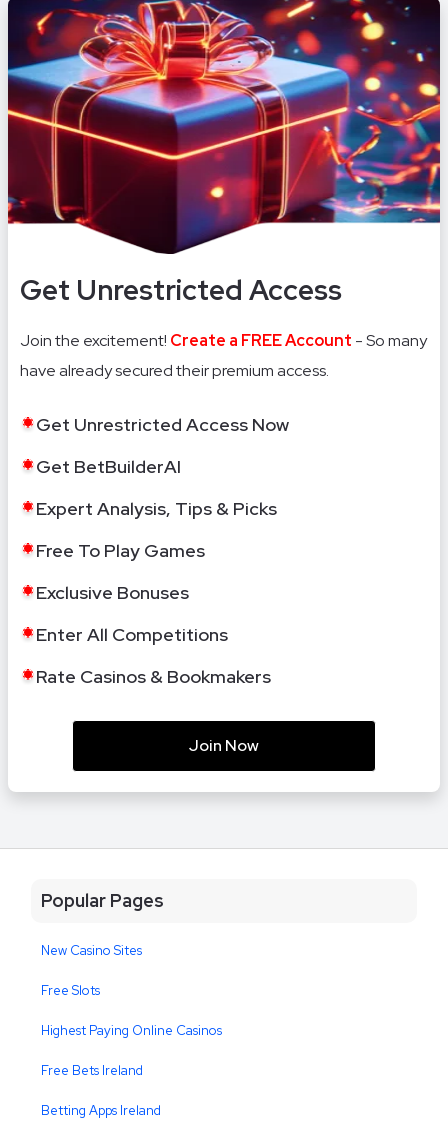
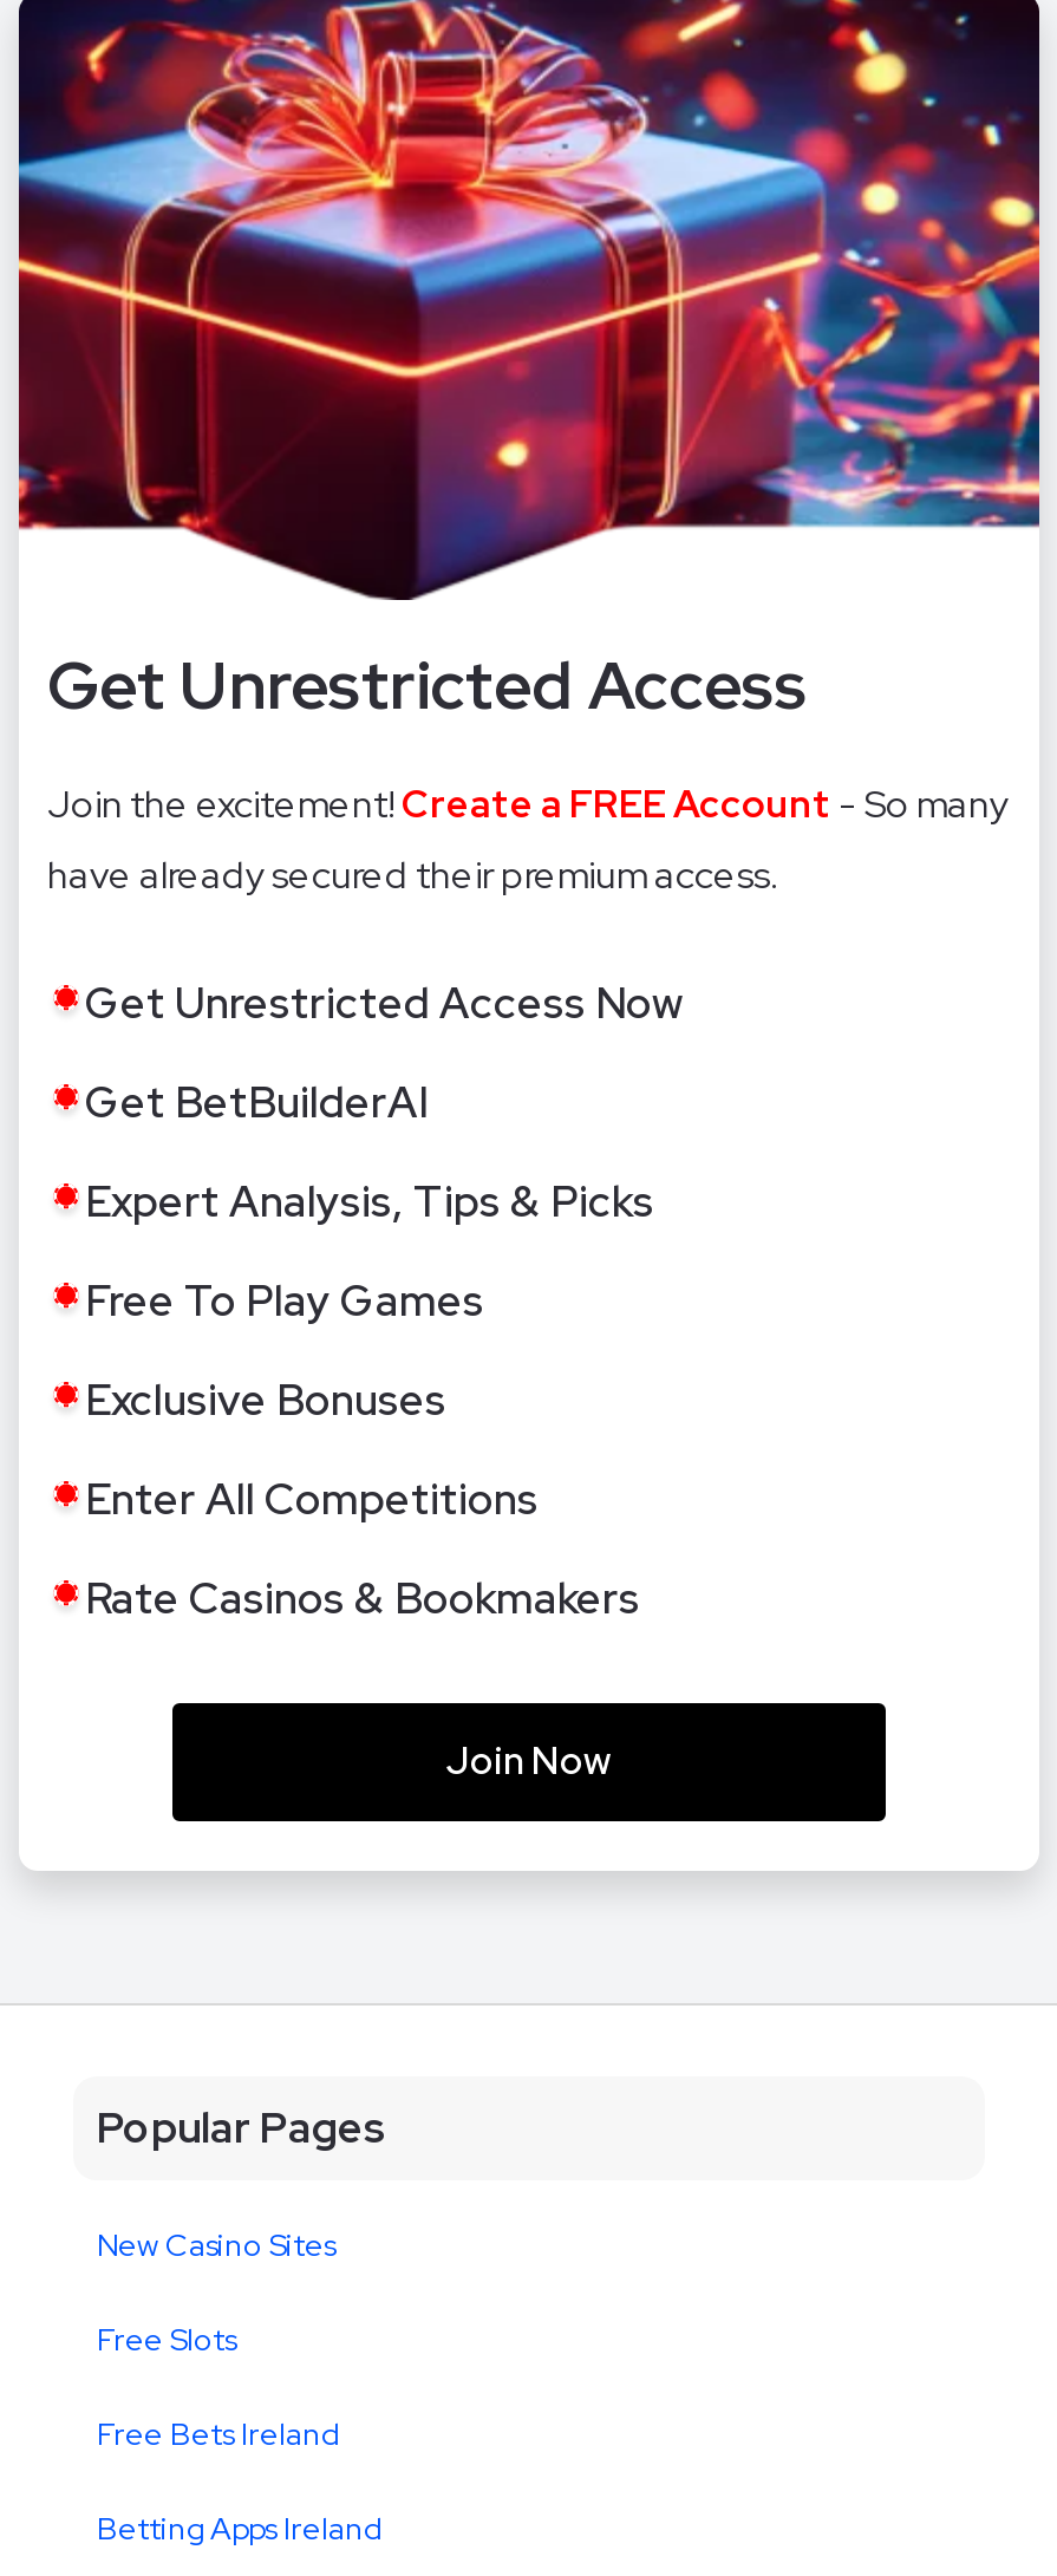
[41,1022,222,1039] Highest Paying Online Casinos -> none

